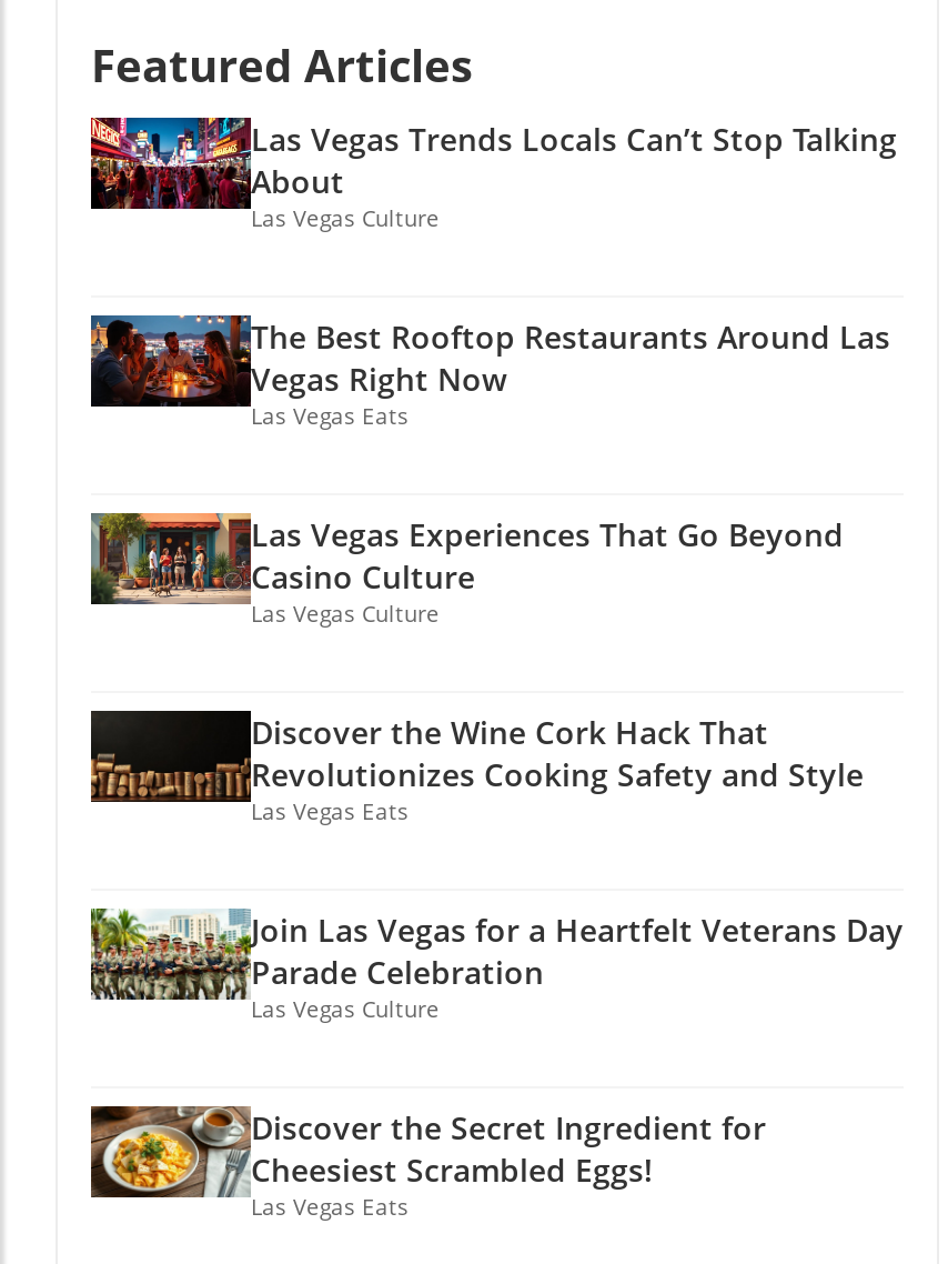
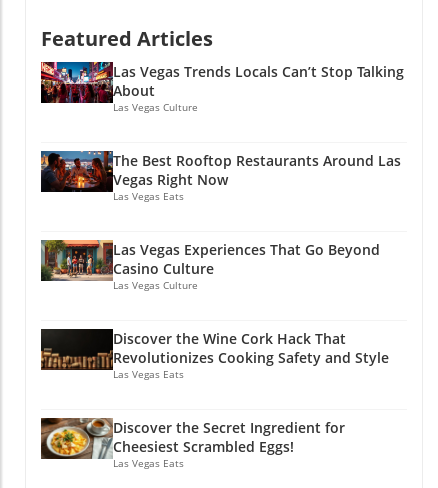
[91,909,904,1024] [image] | Join Las Vegas for a Heartfelt Veterans Day | Parade Celebration | Las Vegas Culture -> none

